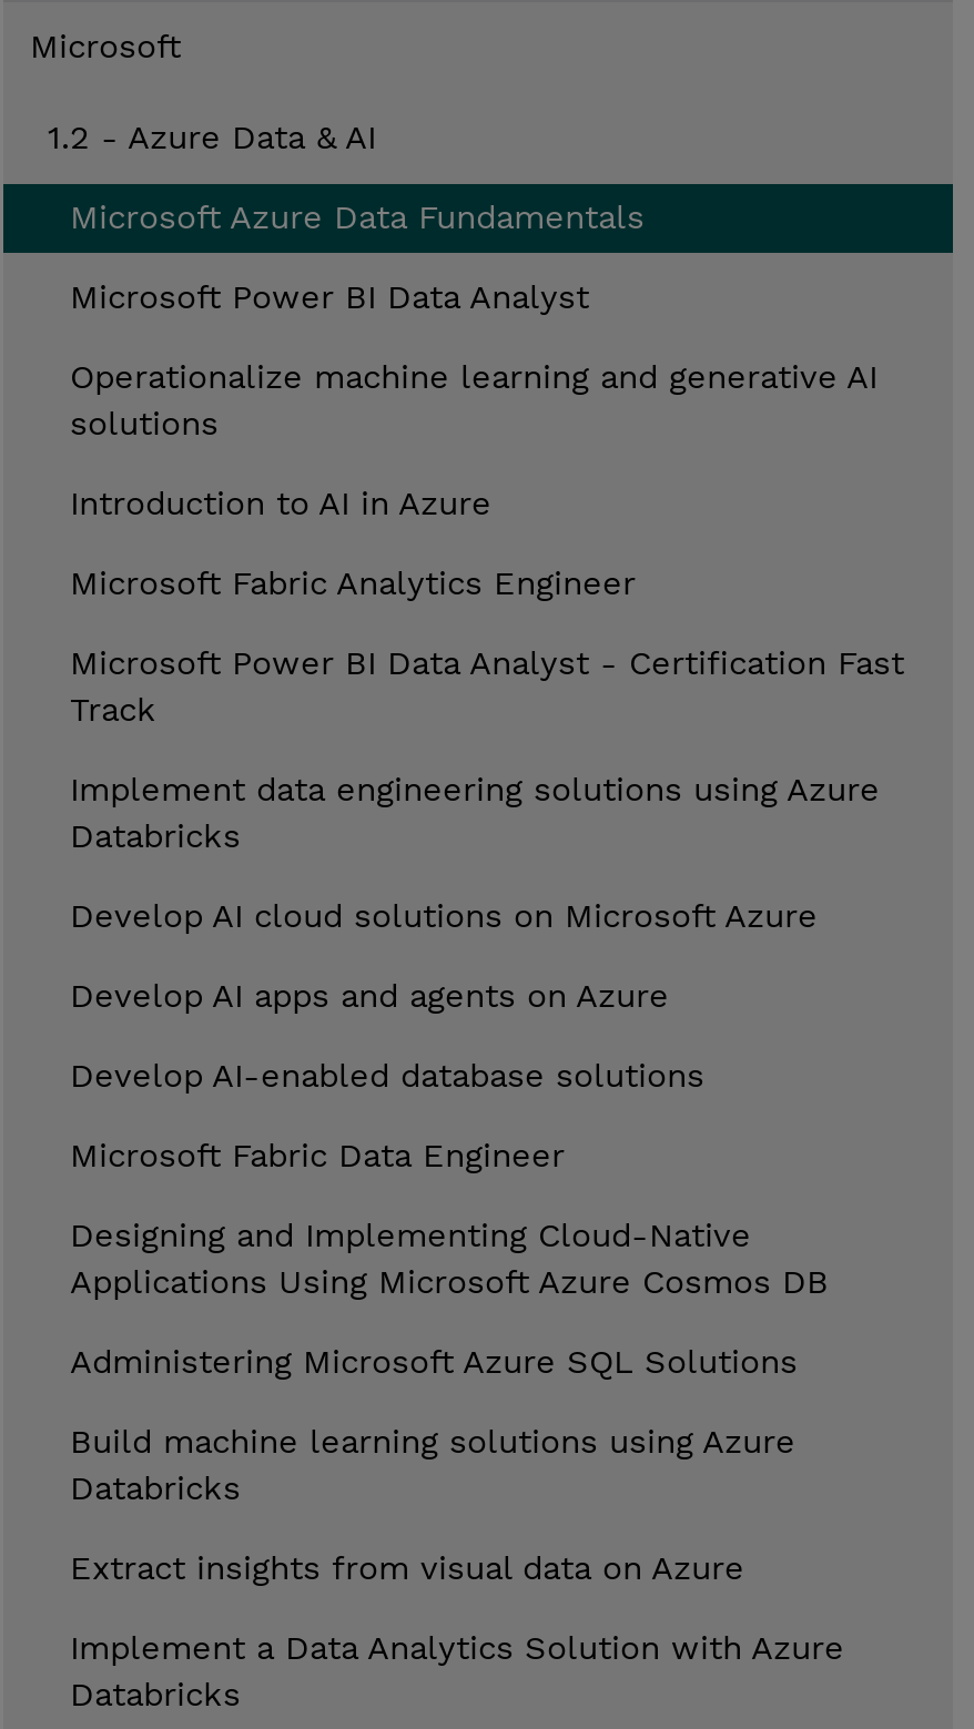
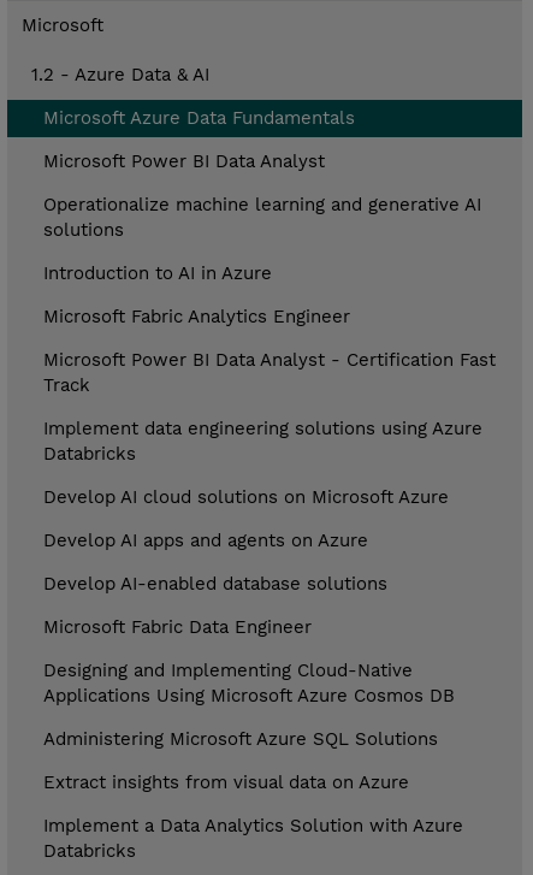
[70,1422,795,1509] Build machine learning solutions using Azure | Databricks -> none

